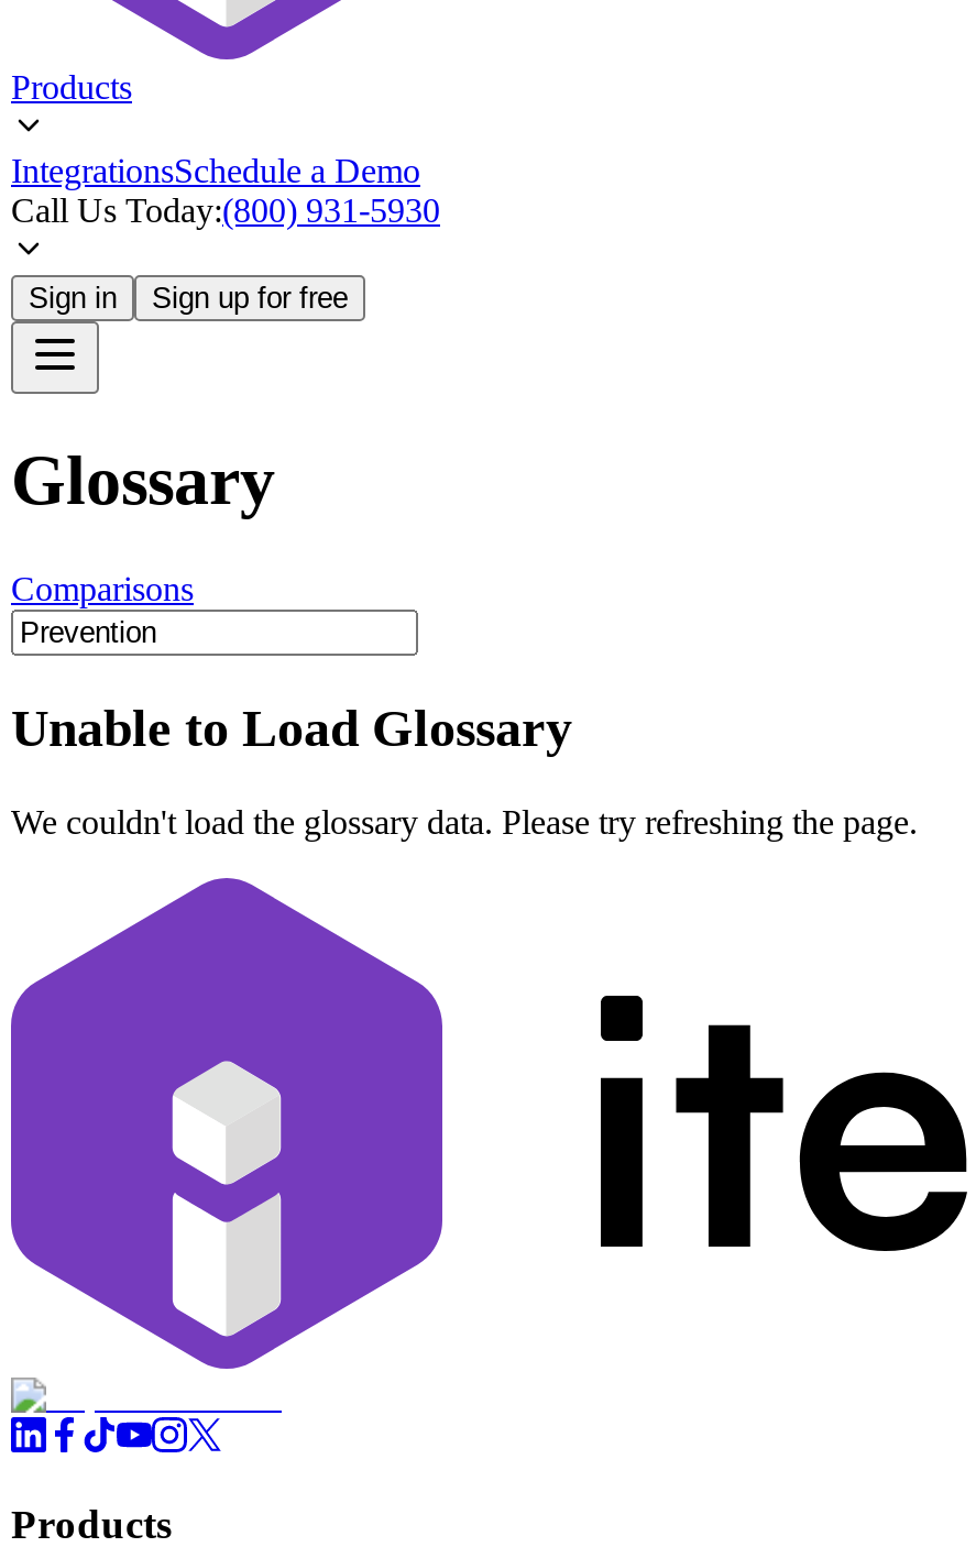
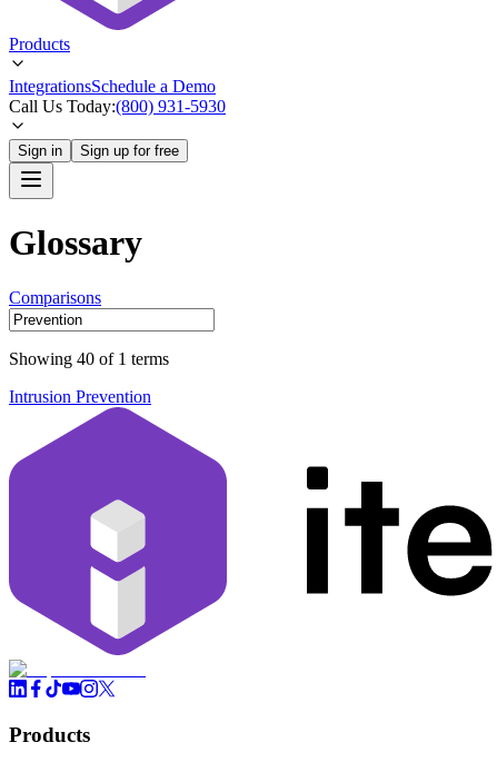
[11,699,572,757] Unable to Load Glossary -> [9,349,169,368] Showing 40 of 1 terms
[11,803,918,840] We couldn't load the glossary data. Please try refreshing the page. -> [9,387,151,406] Intrusion Prevention

